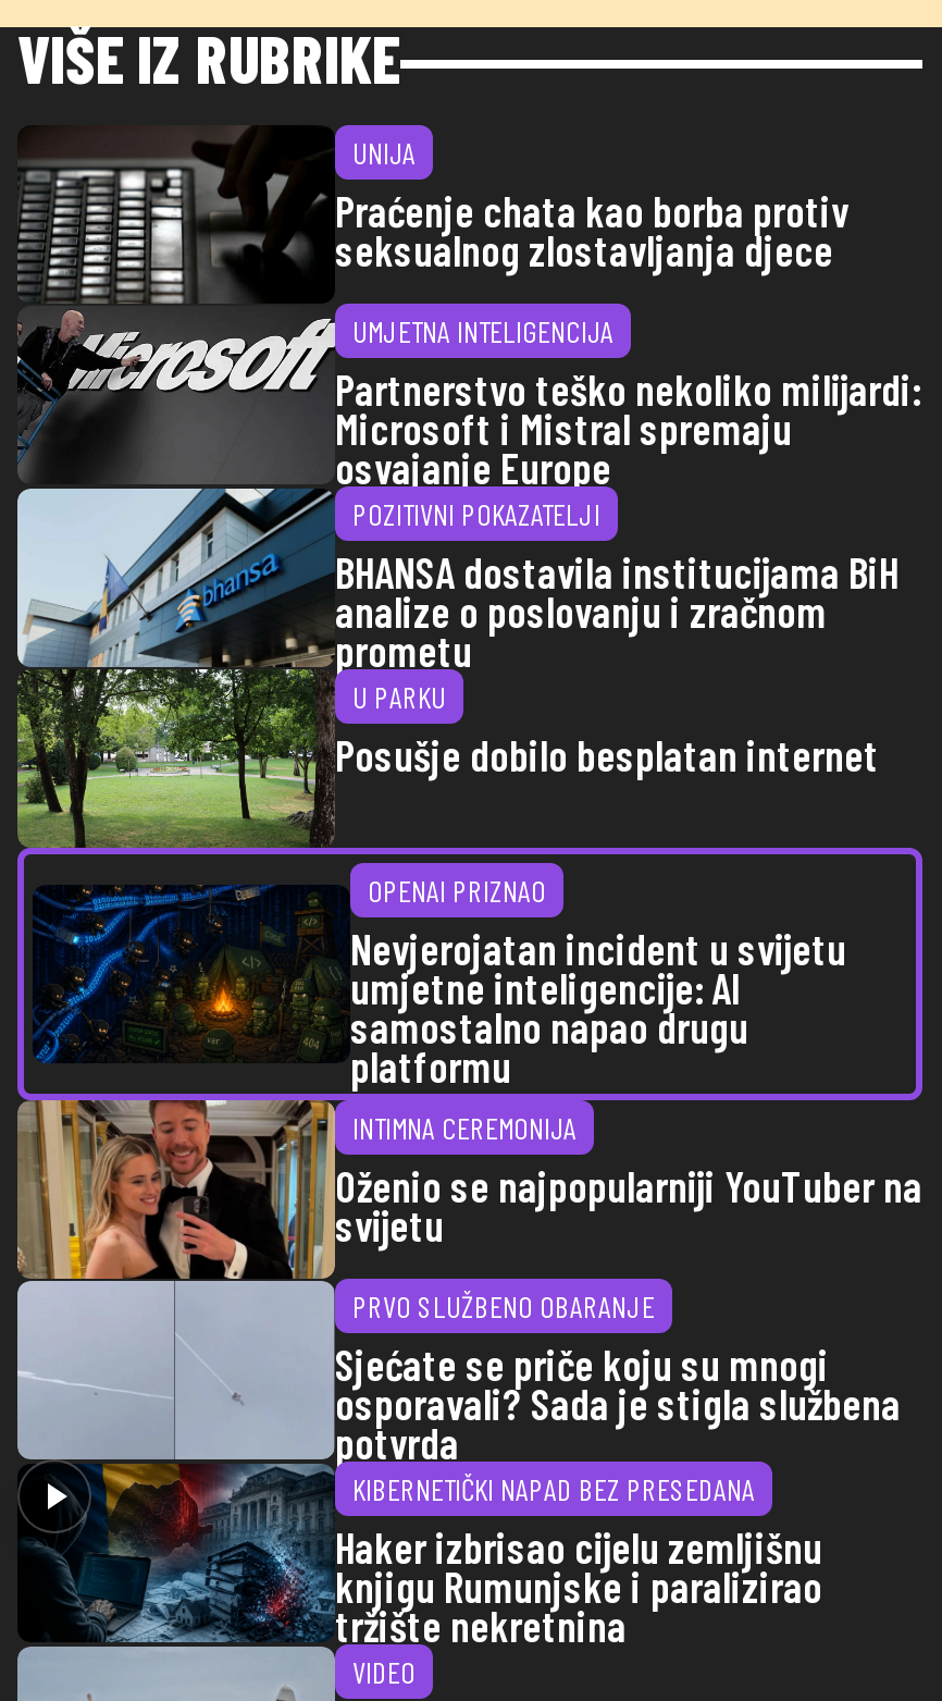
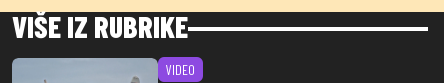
[15,125,925,1652] [image] | UNIJA | Praćenje chata kao borba protiv | seksualnog zlostavljanja djece | UMJETNA INTELIGENCIJA | Partnerstvo teško nekoliko milijardi: | Microsoft i Mistral spremaju | osvajanje Europe | POZITIVNI POKAZATELJI | BHANSA dostavila institucijama BiH | analize o poslovanju i zračnom | prometu | U PARKU | Posušje dobilo besplatan internet | OPENAI PRIZNAO | Nevjerojatan incident u svijetu | umjetne inteligencije: AI | samostalno napao drugu | platformu | INTIMNA CEREMONIJA | Oženio se najpopularniji YouTuber na | svijetu | PRVO SLUŽBENO OBARANJE | Sjećate se priče koju su mnogi | osporavali? Sada je stigla službena | potvrda | KIBERNETIČKI NAPAD BEZ PRESEDANA | Haker izbrisao cijelu zemljišnu | knjigu Rumunjske i paralizirao | tržište nekretnina -> none

